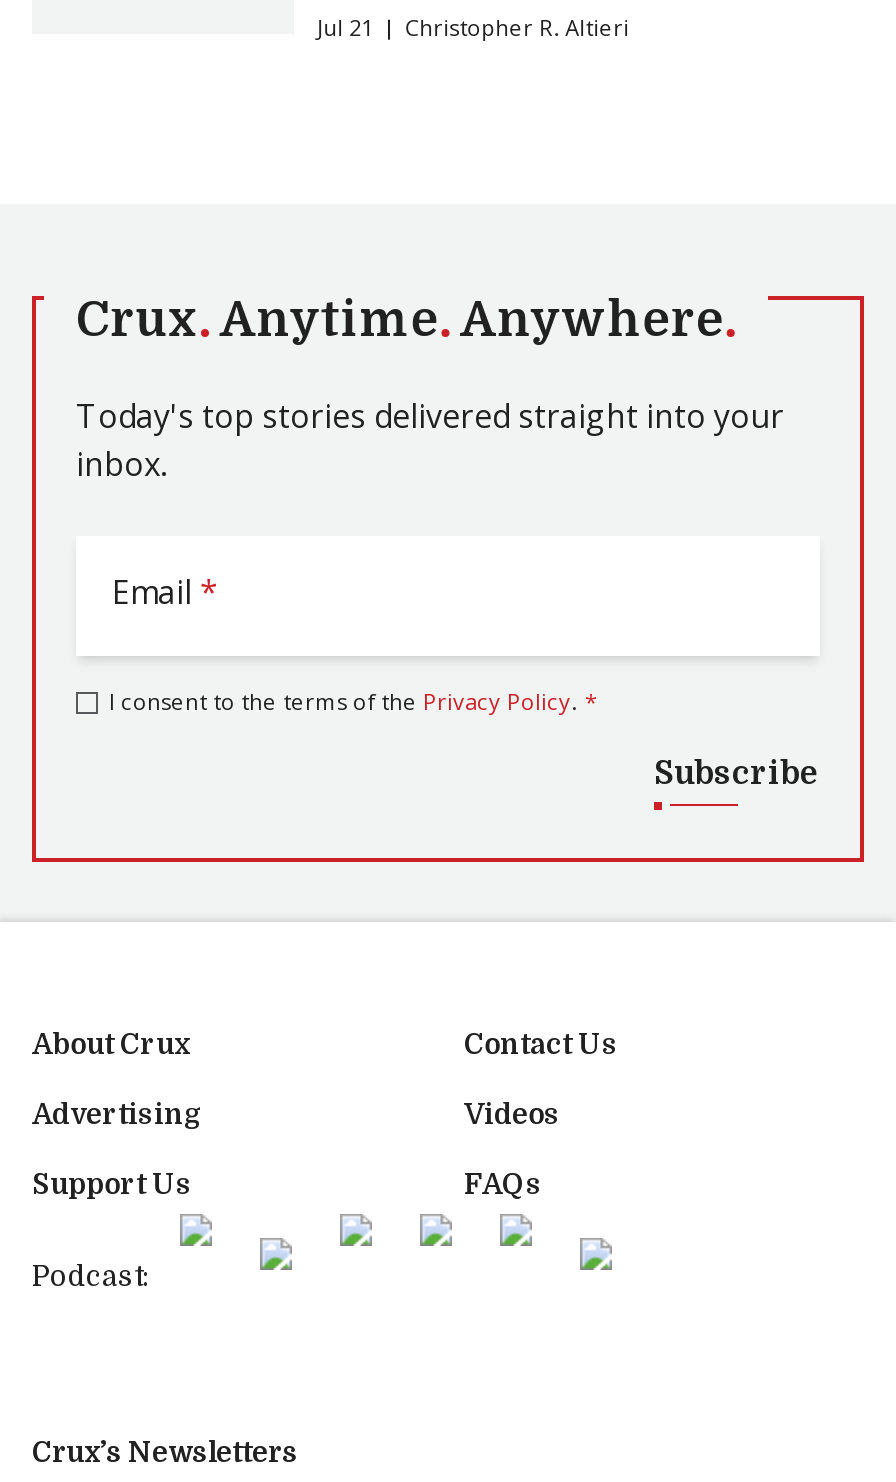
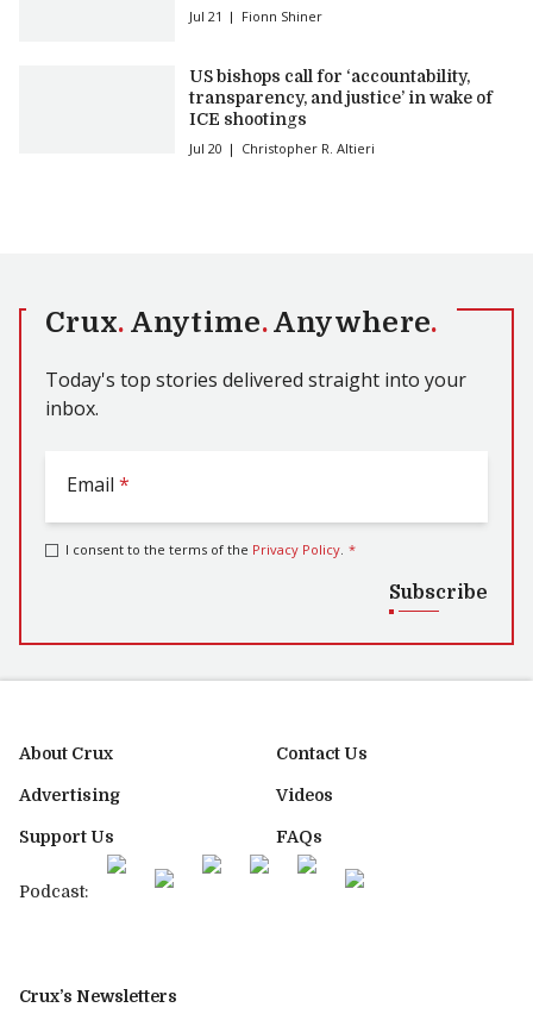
none -> [189,7,492,157] Fionn Shiner | US bishops call for ‘accountability, | transparency, and justice’ in wake of | ICE shootings | Jul 20

